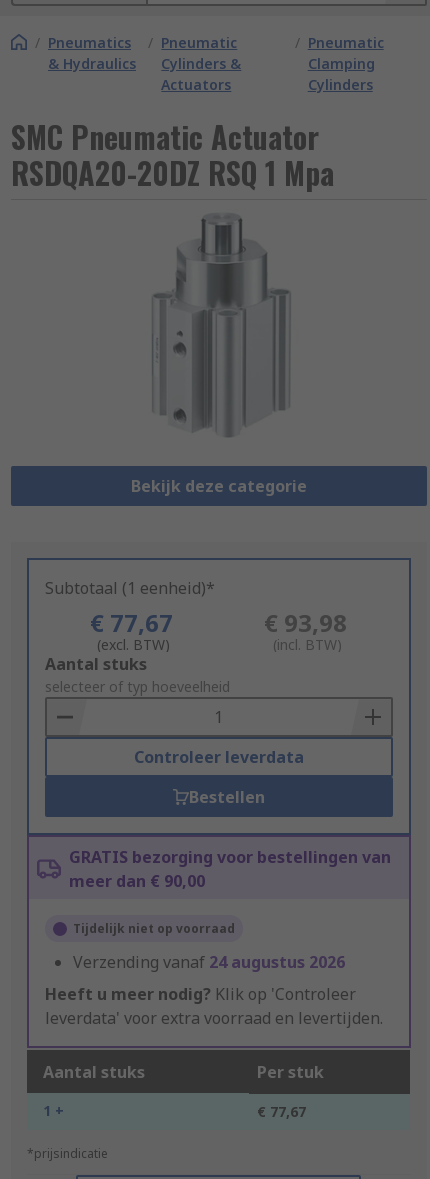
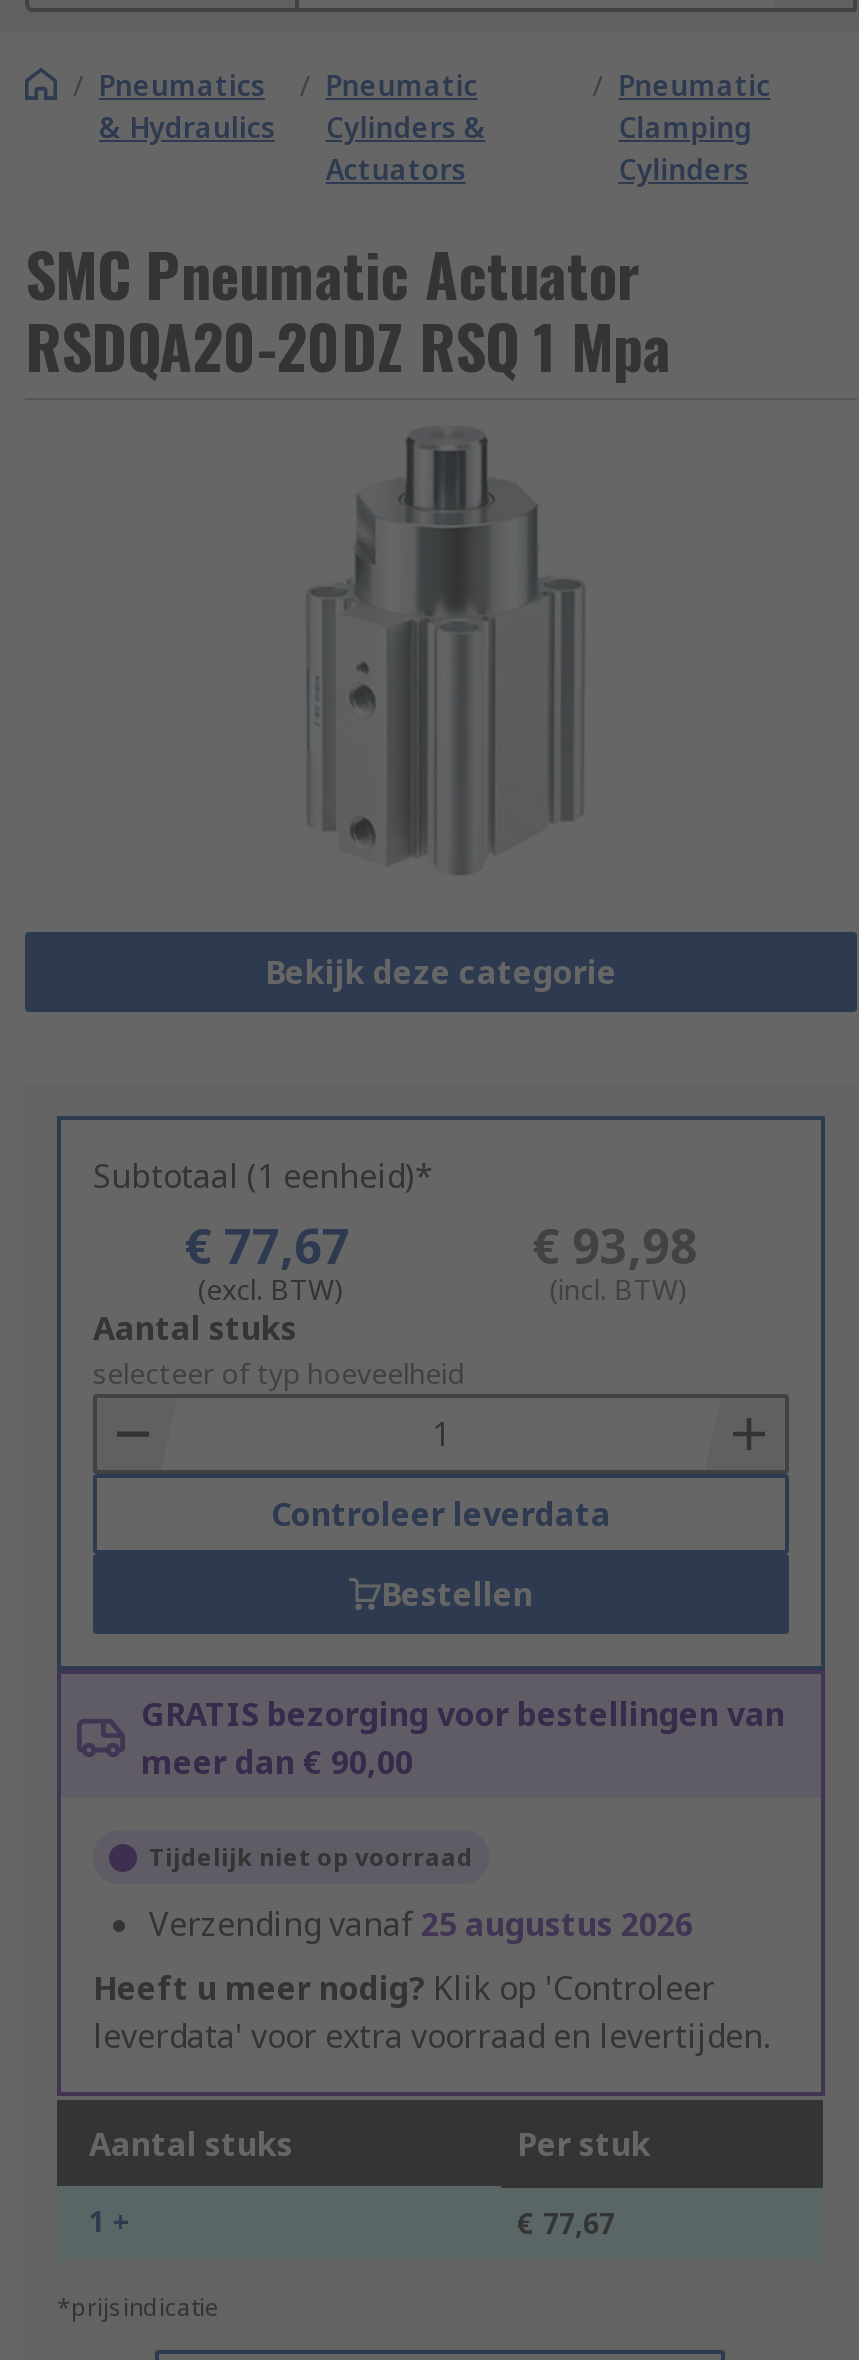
[73,951,345,973] Verzending vanaf 24 augustus 2026 -> [149,1903,693,1947] Verzending vanaf 25 augustus 2026

